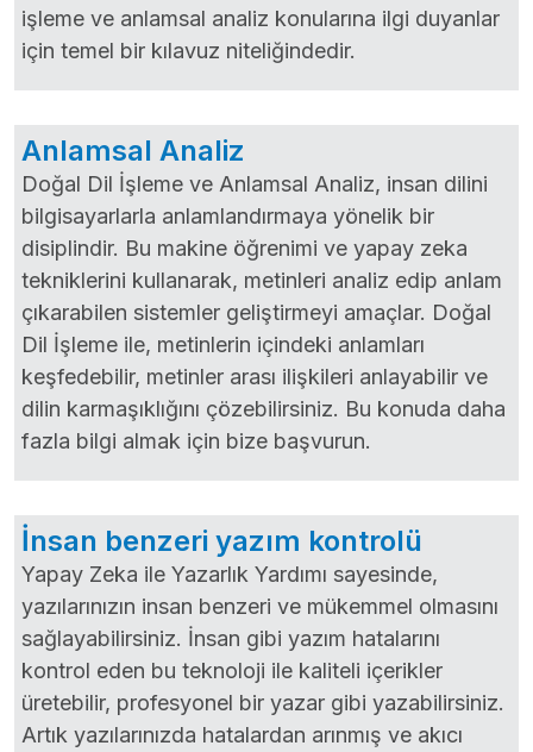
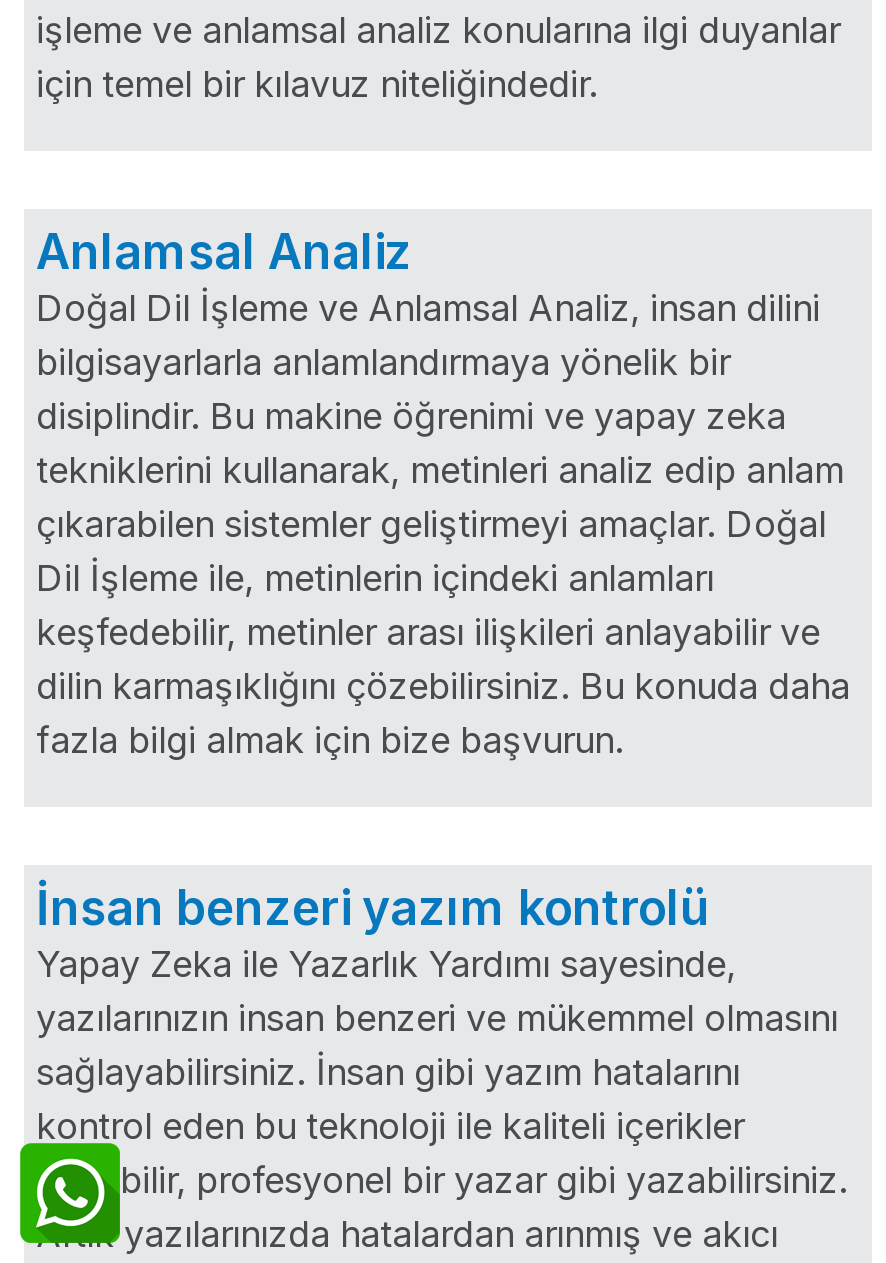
[12,681,71,740] [image] -> [18,1141,122,1245] [image]

